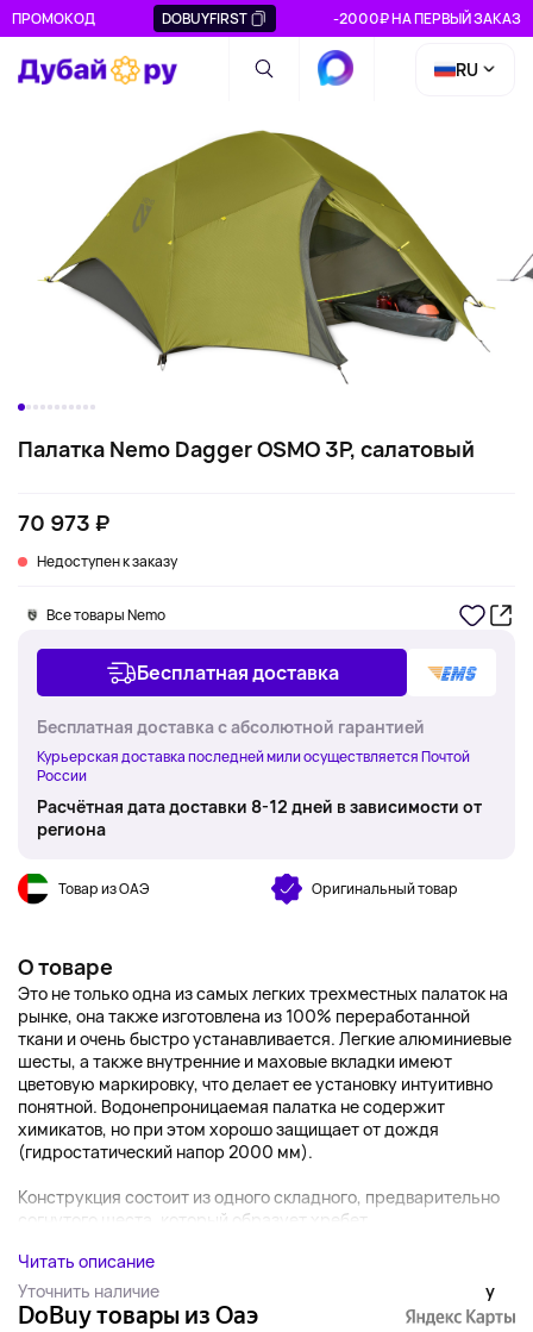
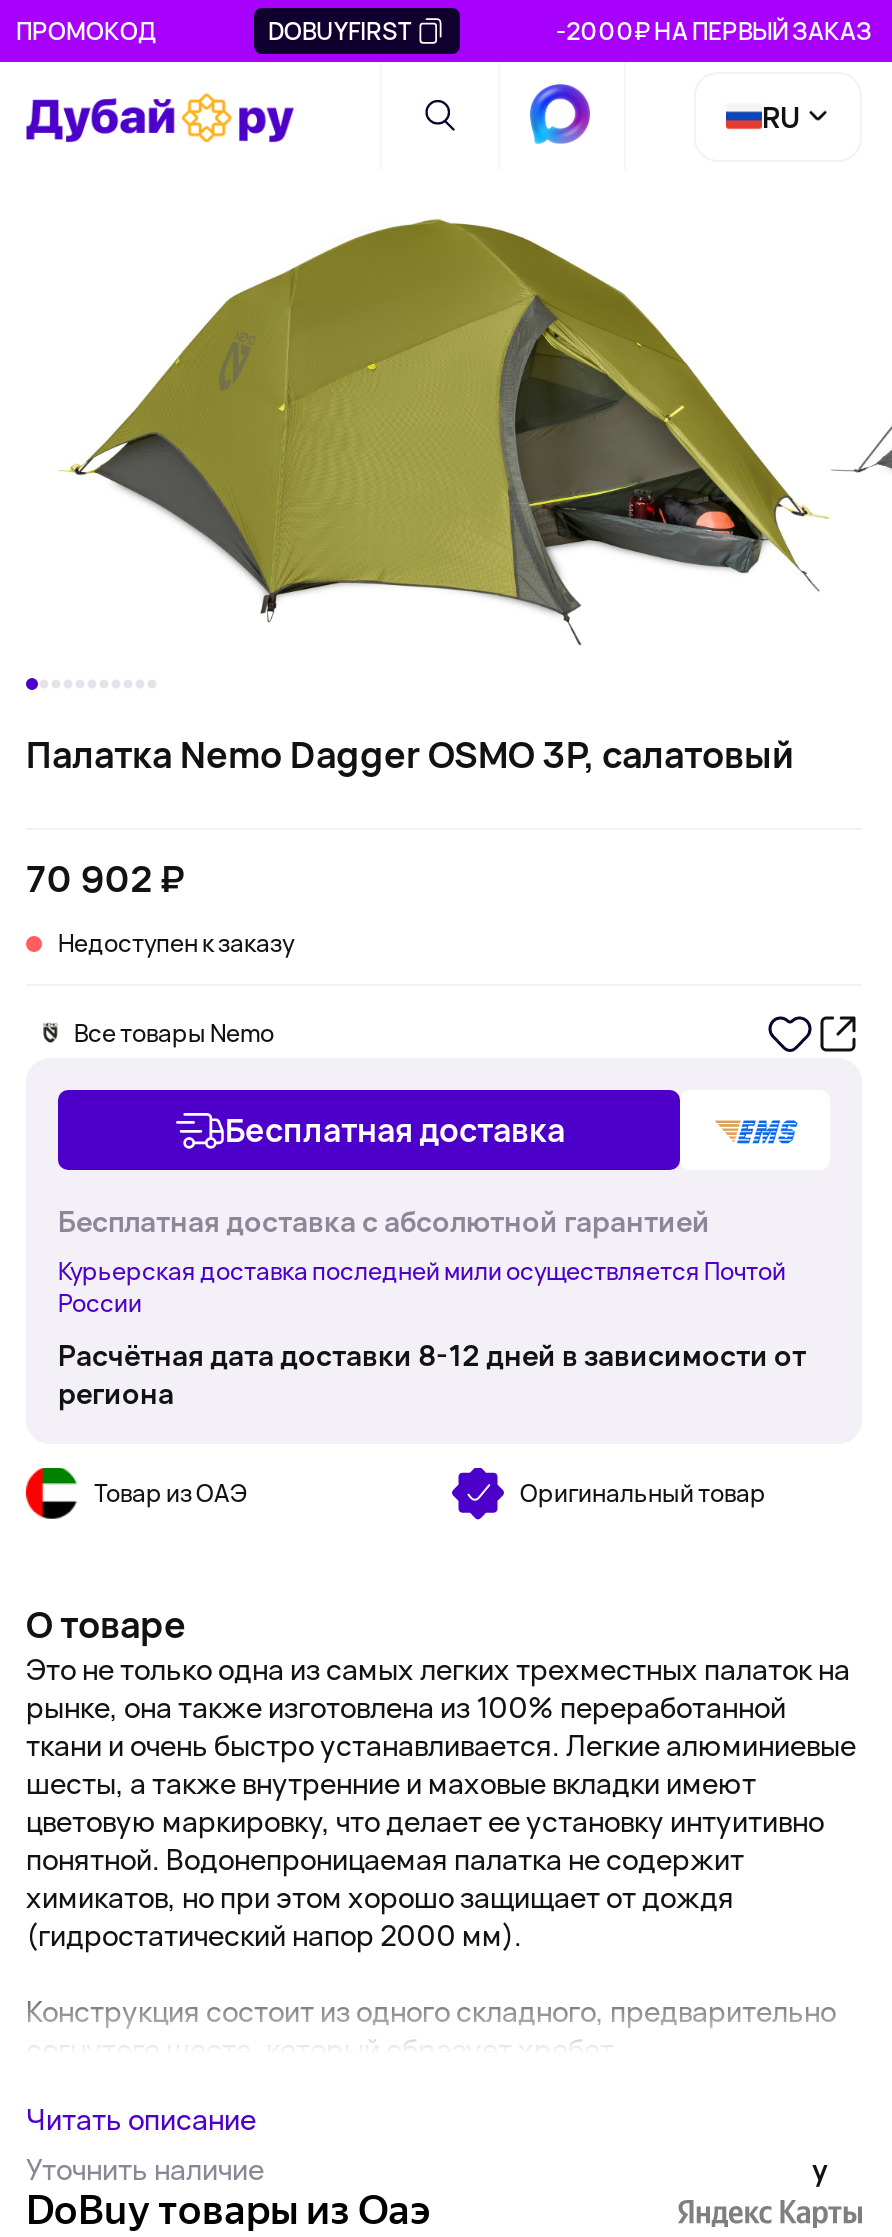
[18,508,109,536] 70 973 ₽ -> [26,853,184,901] 70 902 ₽

